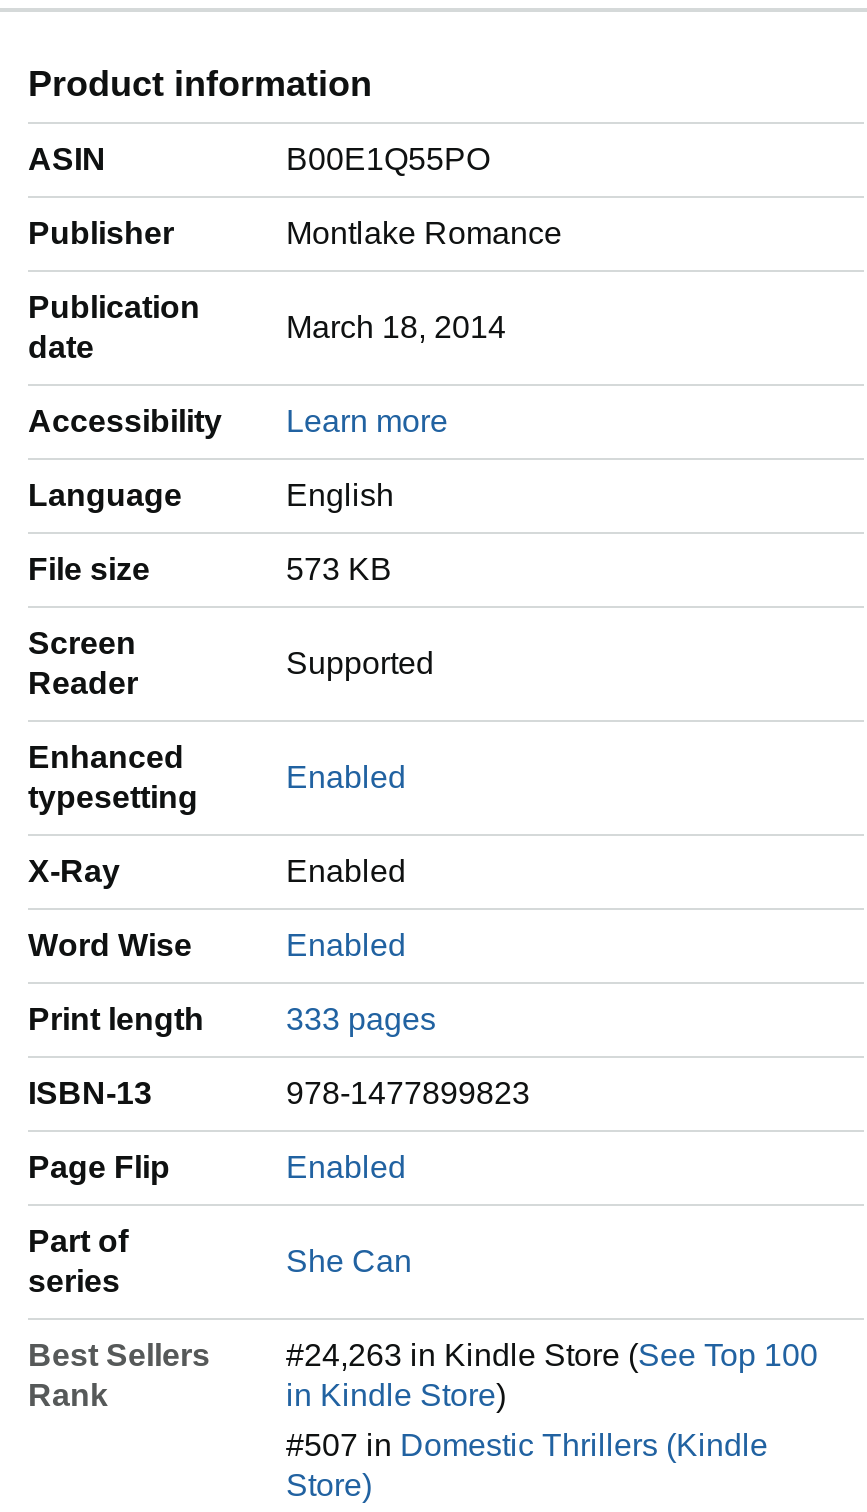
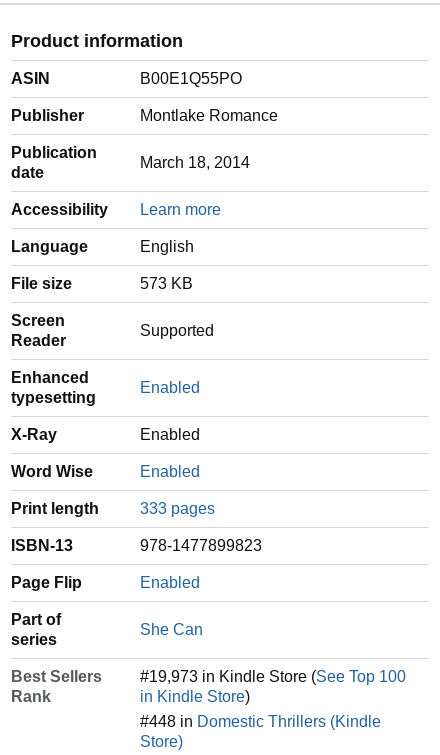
[286,1338,818,1372] #24,263 in Kindle Store (See Top 100 -> [140,668,406,685] #19,973 in Kindle Store (See Top 100
[286,1428,768,1462] #507 in Domestic Thrillers (Kindle -> [140,713,381,730] #448 in Domestic Thrillers (Kindle

